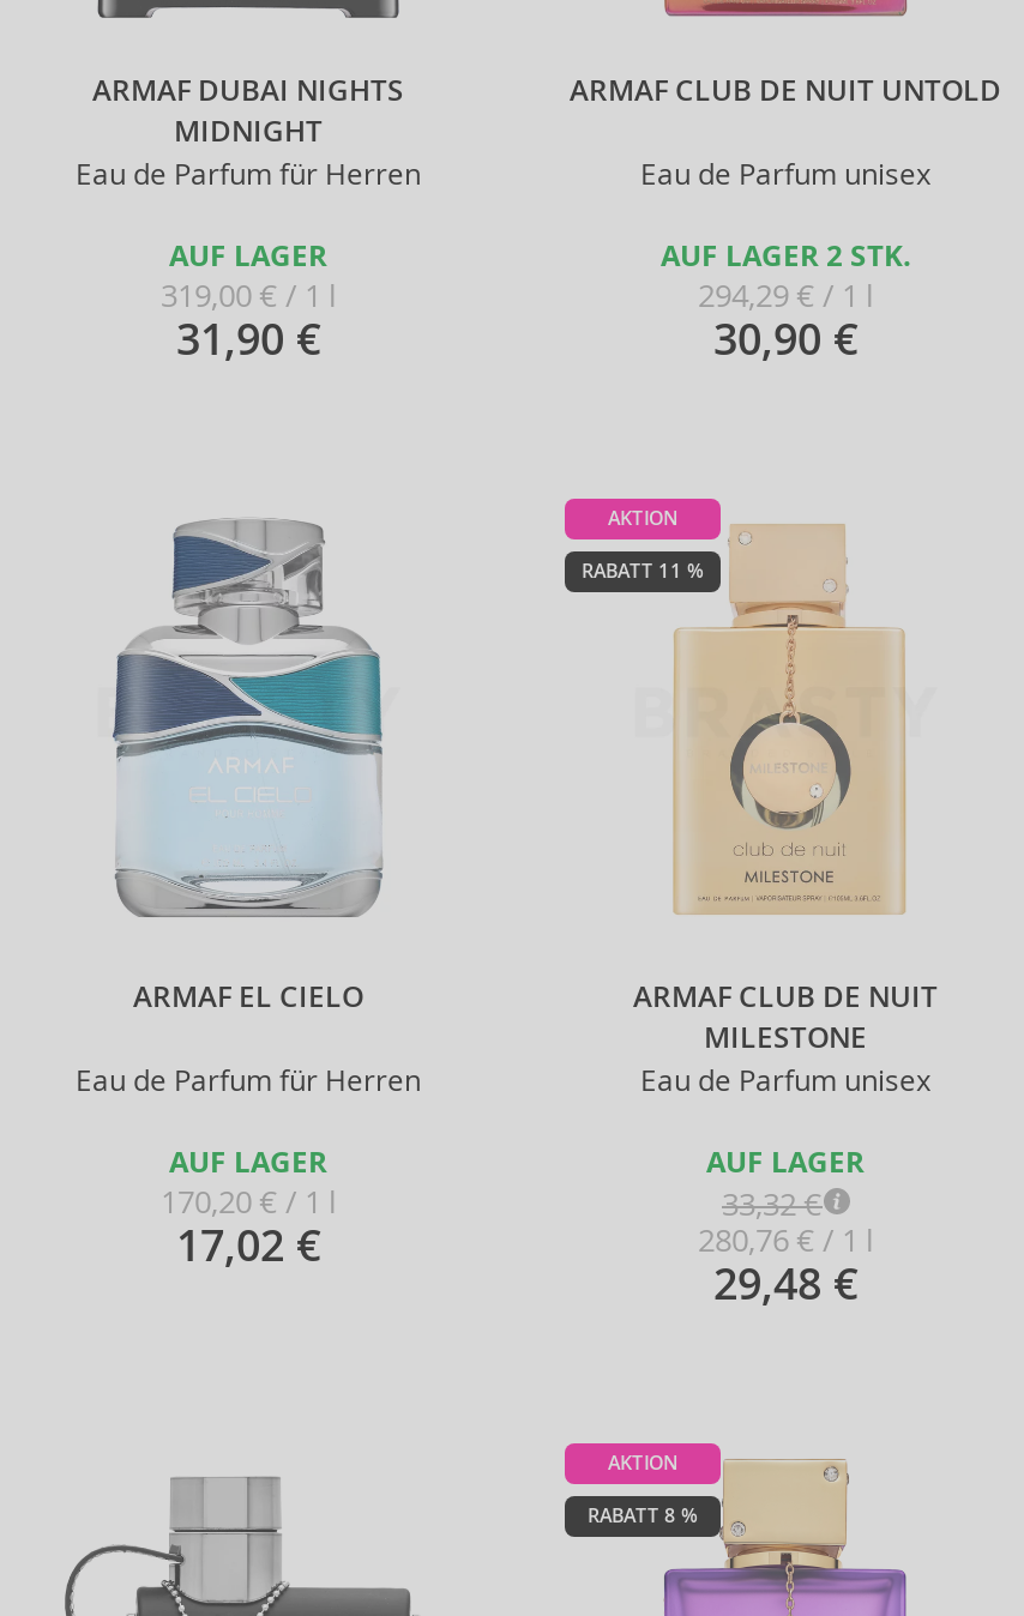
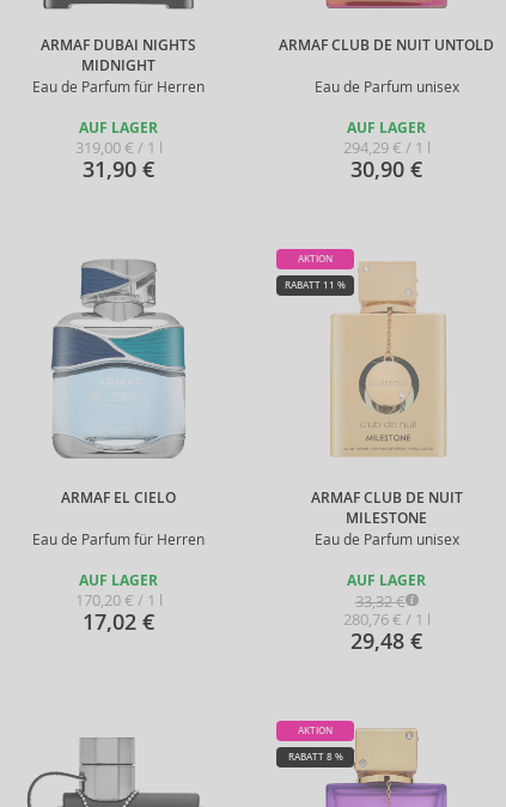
[661,237,910,276] AUF LAGER 2 STK. -> [347,119,426,138] AUF LAGER

